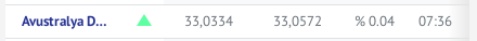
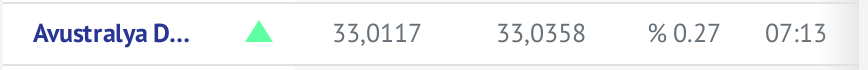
[184,12,233,30] 33,0334 -> [332,16,422,50] 33,0117
[273,12,321,30] 33,0572 -> [496,16,586,50] 33,0358
[354,12,395,30] % 0.04 -> [647,16,721,50] % 0.27
[418,12,452,30] 07:36 -> [765,16,827,50] 07:13

